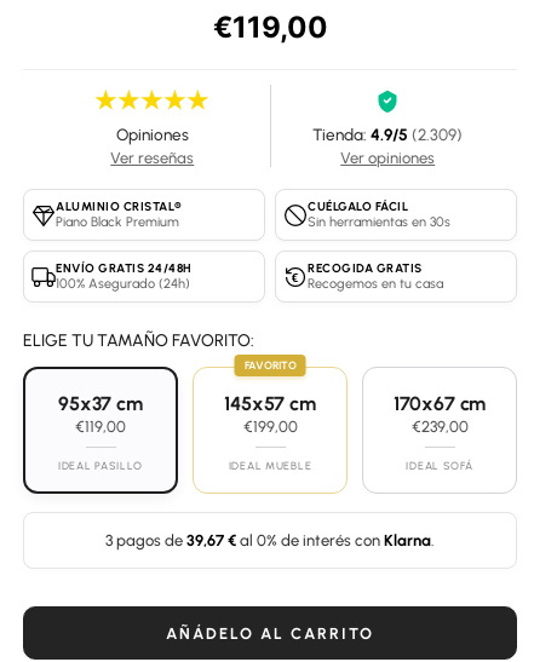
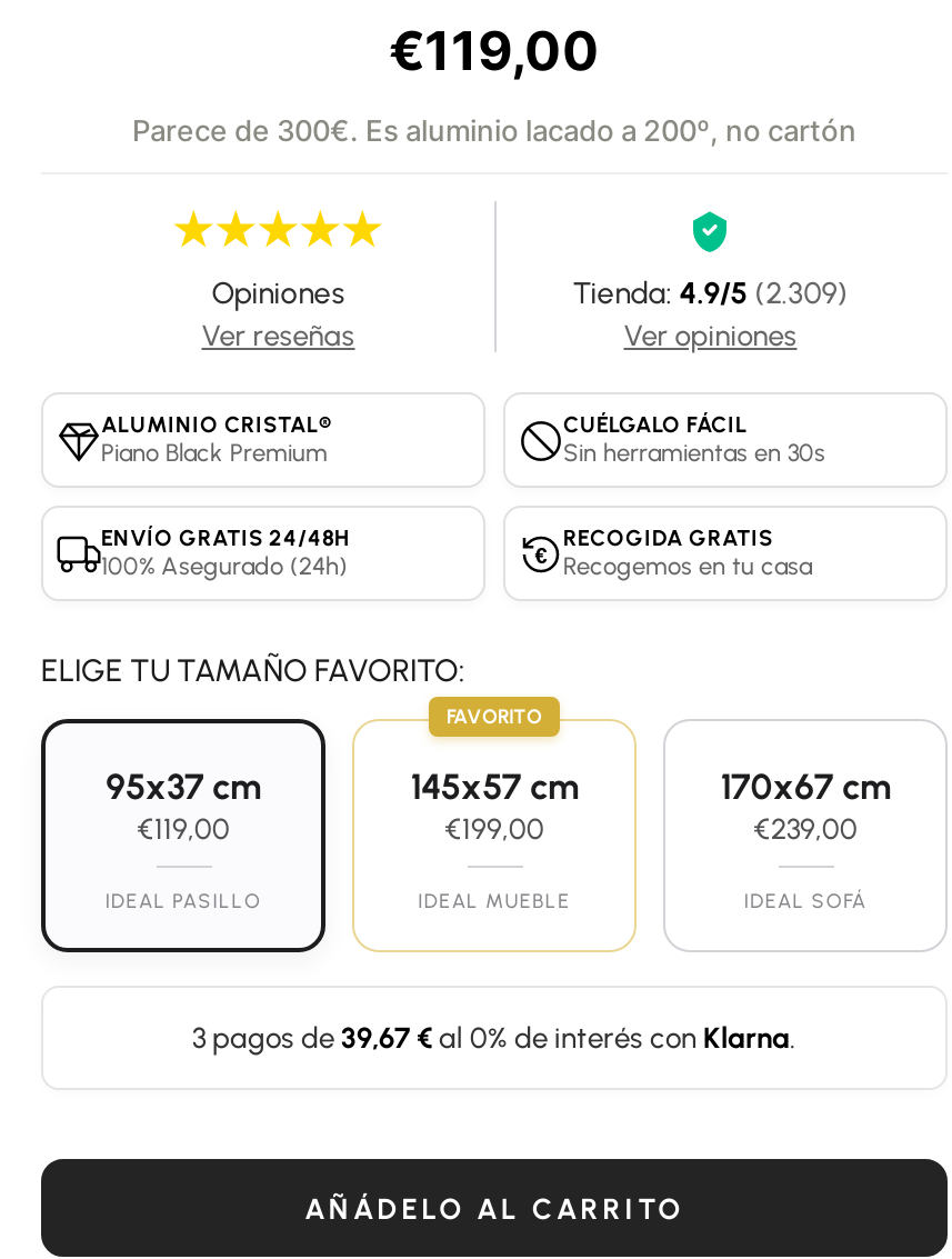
none -> [132,113,856,149] Parece de 300€. Es aluminio lacado a 200º, no cartón

